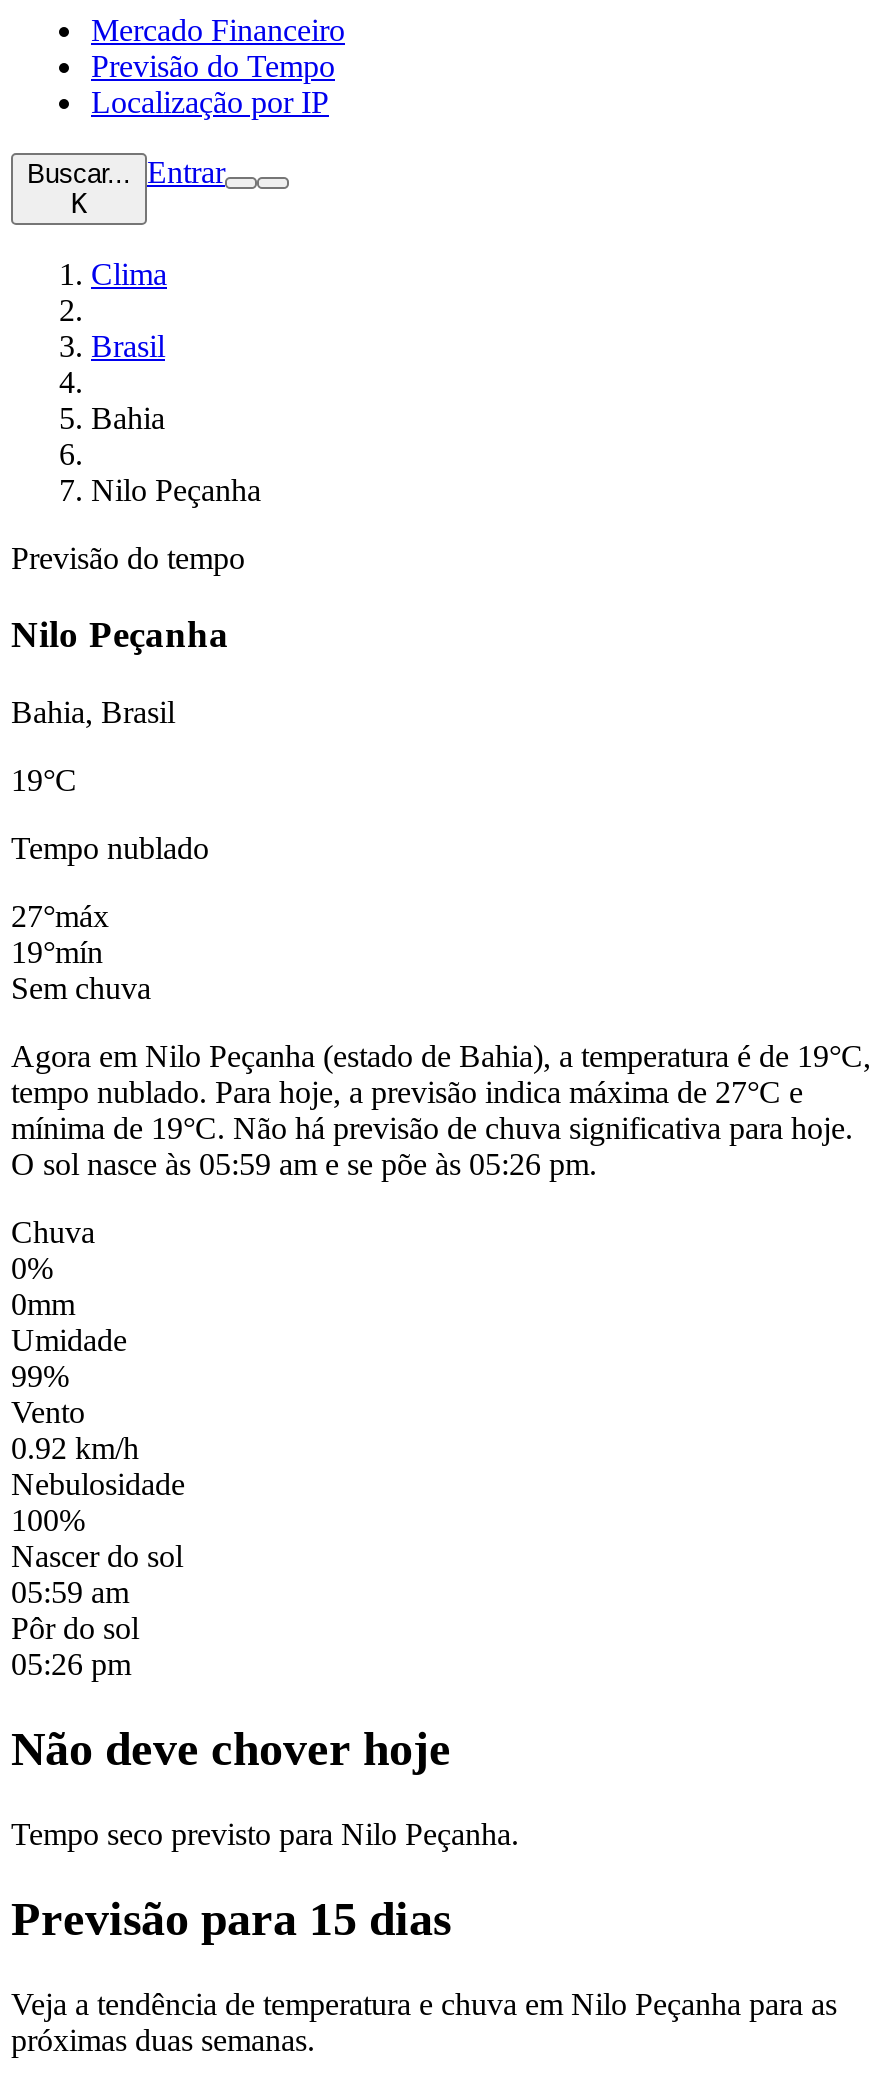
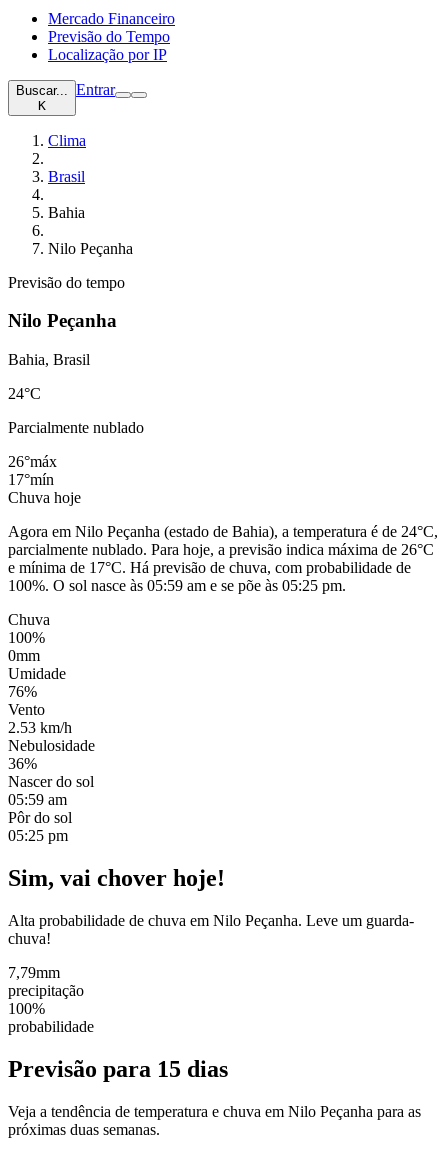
[11,763,77,797] 19°C -> [8,385,41,402] 24°C
[11,831,209,865] Tempo nublado -> [8,419,144,436] Parcialmente nublado
[11,899,151,1005] 27°máx | 19°mín | Sem chuva -> [8,453,81,506] 26°máx | 17°mín | Chuva hoje
[11,1039,871,1181] Agora em Nilo Peçanha (estado de Bahia), a temperatura é de 19°C, | tempo nublado. Para hoje, a previsão indica máxima de 27°C e | mínima de 19°C. Não há previsão de chuva significativa para hoje. | O sol nasce às 05:59 am e se põe às 05:26 pm. -> [8,523,438,594] Agora em Nilo Peçanha (estado de Bahia), a temperatura é de 24°C, | parcialmente nublado. Para hoje, a previsão indica máxima de 26°C | e mínima de 17°C. Há previsão de chuva, com probabilidade de | 100%. O sol nasce às 05:59 am e se põe às 05:25 pm.
[11,1251,53,1285] 0% -> [8,629,45,646] 100%
[11,1359,69,1393] 99% -> [8,683,37,700] 76%
[11,1431,139,1465] 0.92 km/h -> [8,719,72,736] 2.53 km/h
[11,1503,85,1537] 100% -> [8,755,37,772] 36%
[11,1647,519,1851] 05:26 pm | Não deve chover hoje | Tempo seco previsto para Nilo Peçanha. -> [8,827,414,1035] 05:25 pm | Sim, vai chover hoje! | Alta probabilidade de chuva em Nilo Peçanha. Leve um guarda- | chuva! | 7,79mm | precipitação | 100% | probabilidade

